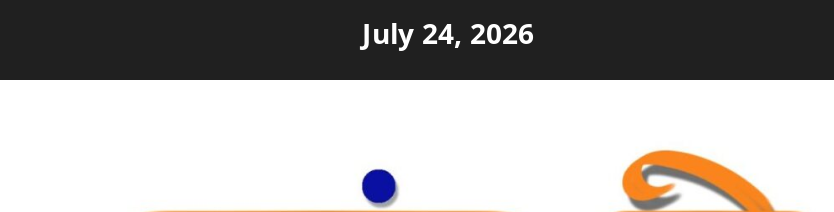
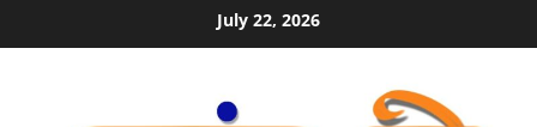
[362,14,534,52] July 24, 2026 -> [217,9,320,31] July 22, 2026

